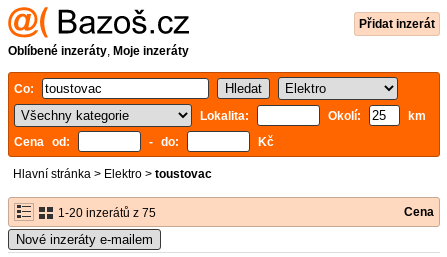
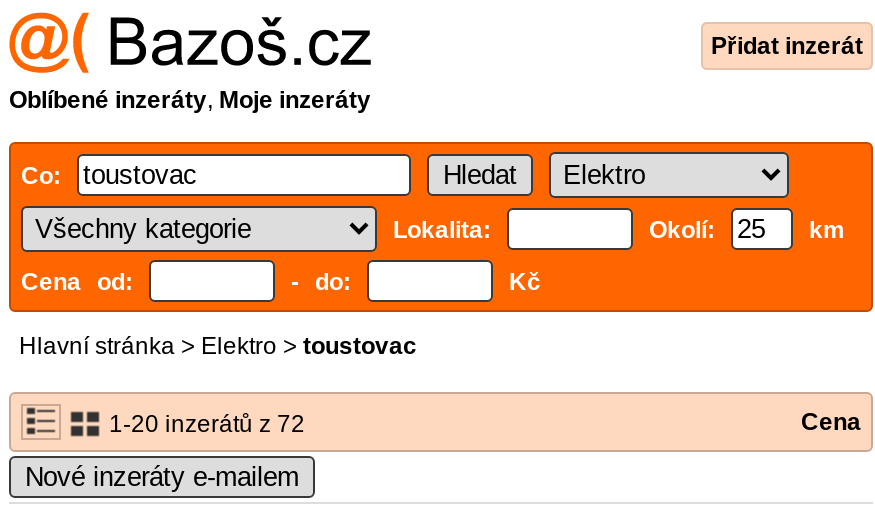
[55,206,156,220] 1-20 inzerátů z 75 -> [103,410,305,438] 1-20 inzerátů z 72

